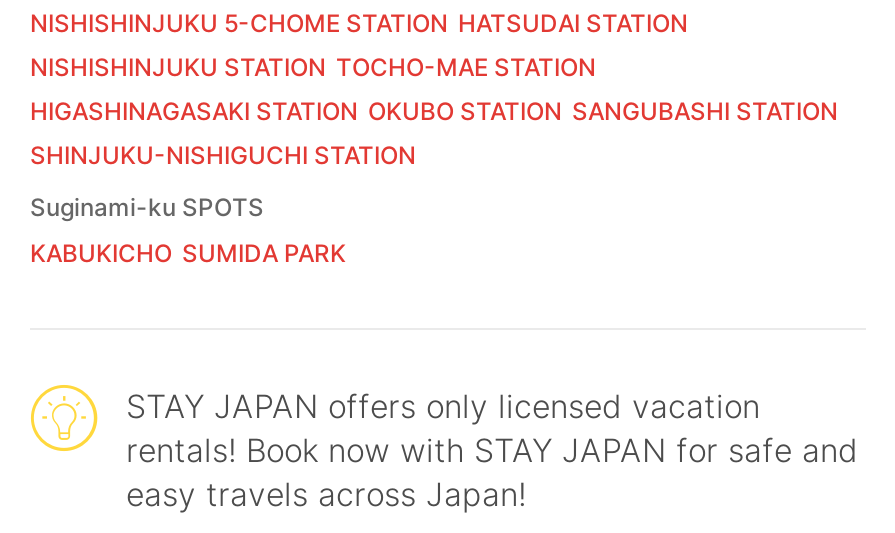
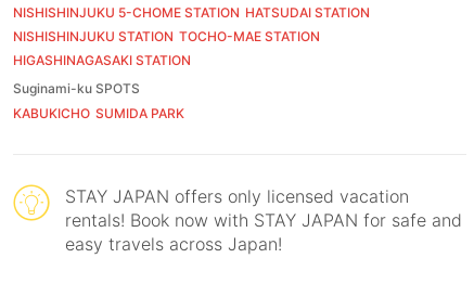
[30,96,838,170] HIGASHINAGASAKI STATION OKUBO STATION SANGUBASHI STATION | SHINJUKU-NISHIGUCHI STATION -> [13,52,191,68] HIGASHINAGASAKI STATION

